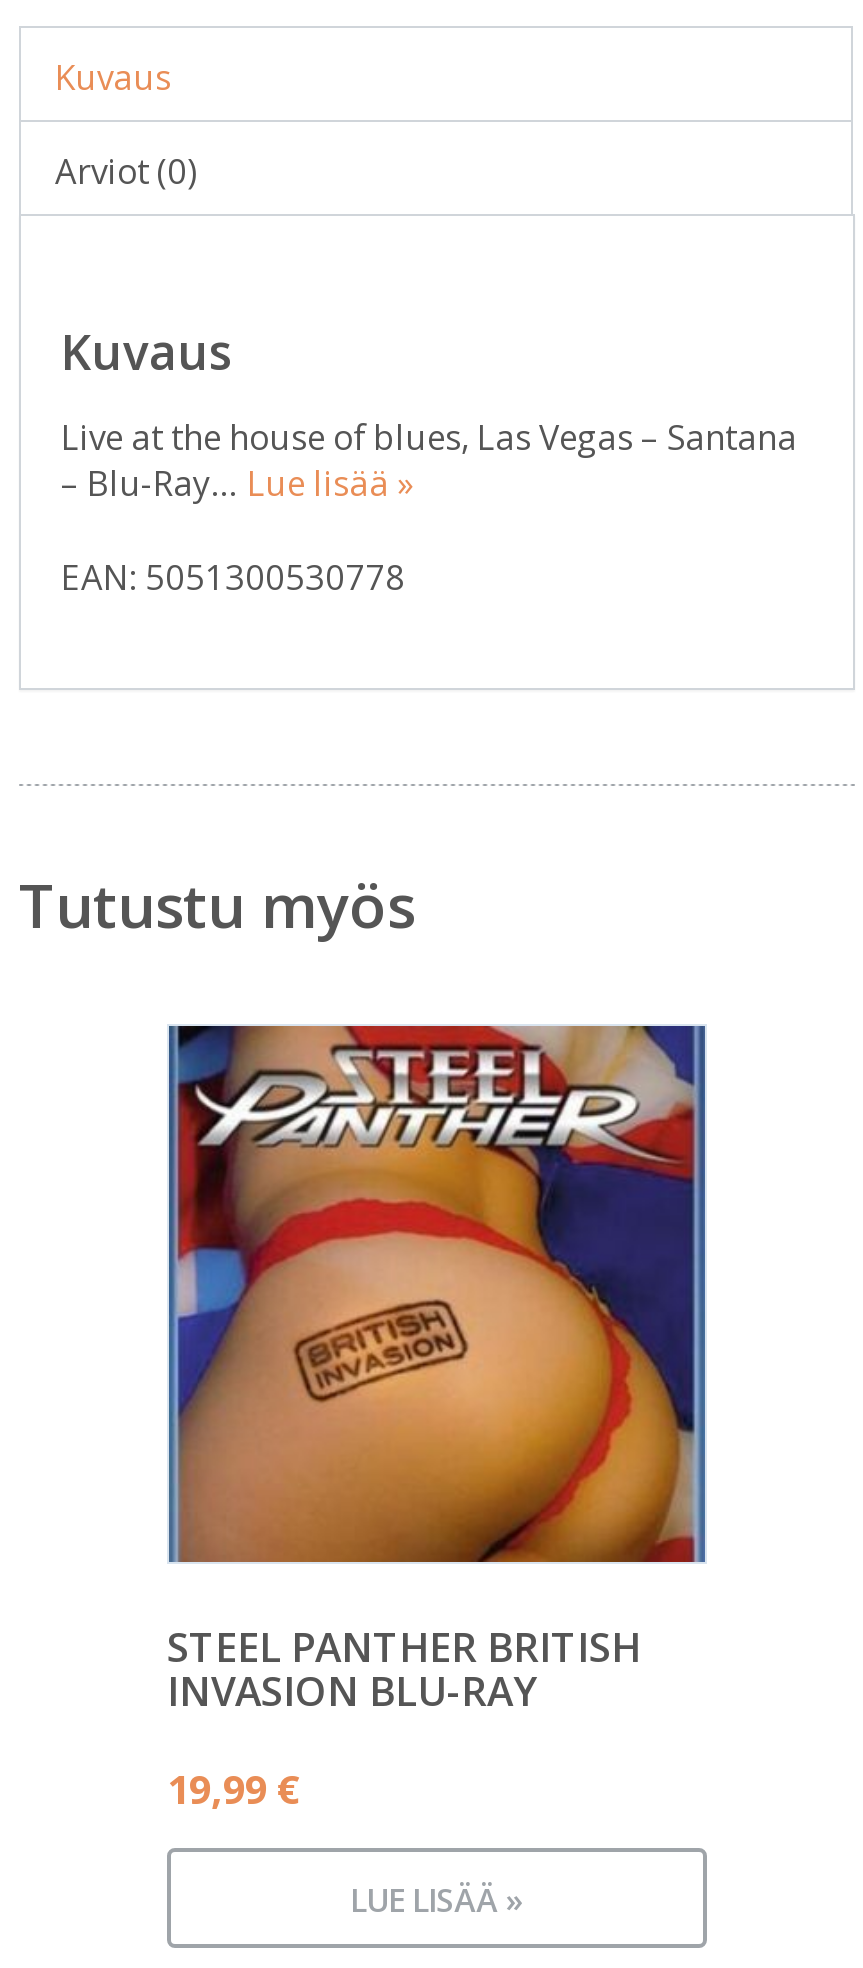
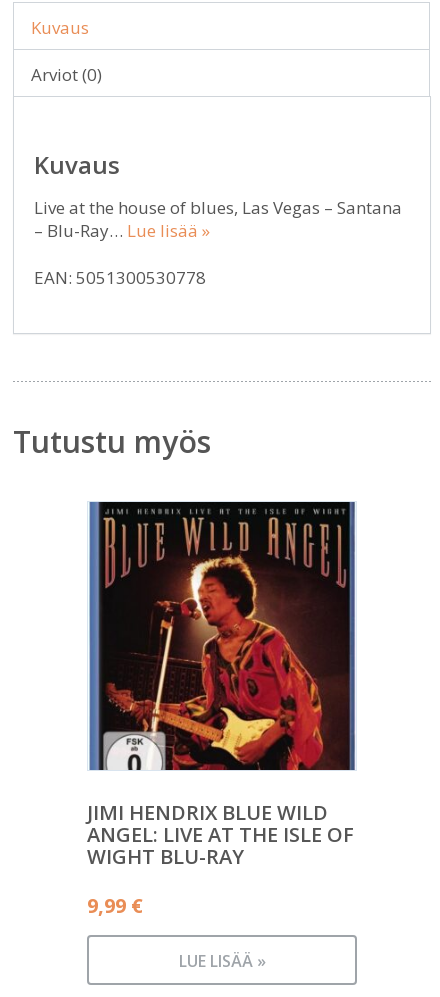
[167,1024,705,1718] [image] | STEEL PANTHER BRITISH | INVASION BLU-RAY -> [87,501,355,870] [image] | JIMI HENDRIX BLUE WILD | ANGEL: LIVE AT THE ISLE OF | WIGHT BLU-RAY
[167,1762,301,1816] 19,99 € -> [87,892,143,919] 9,99 €

